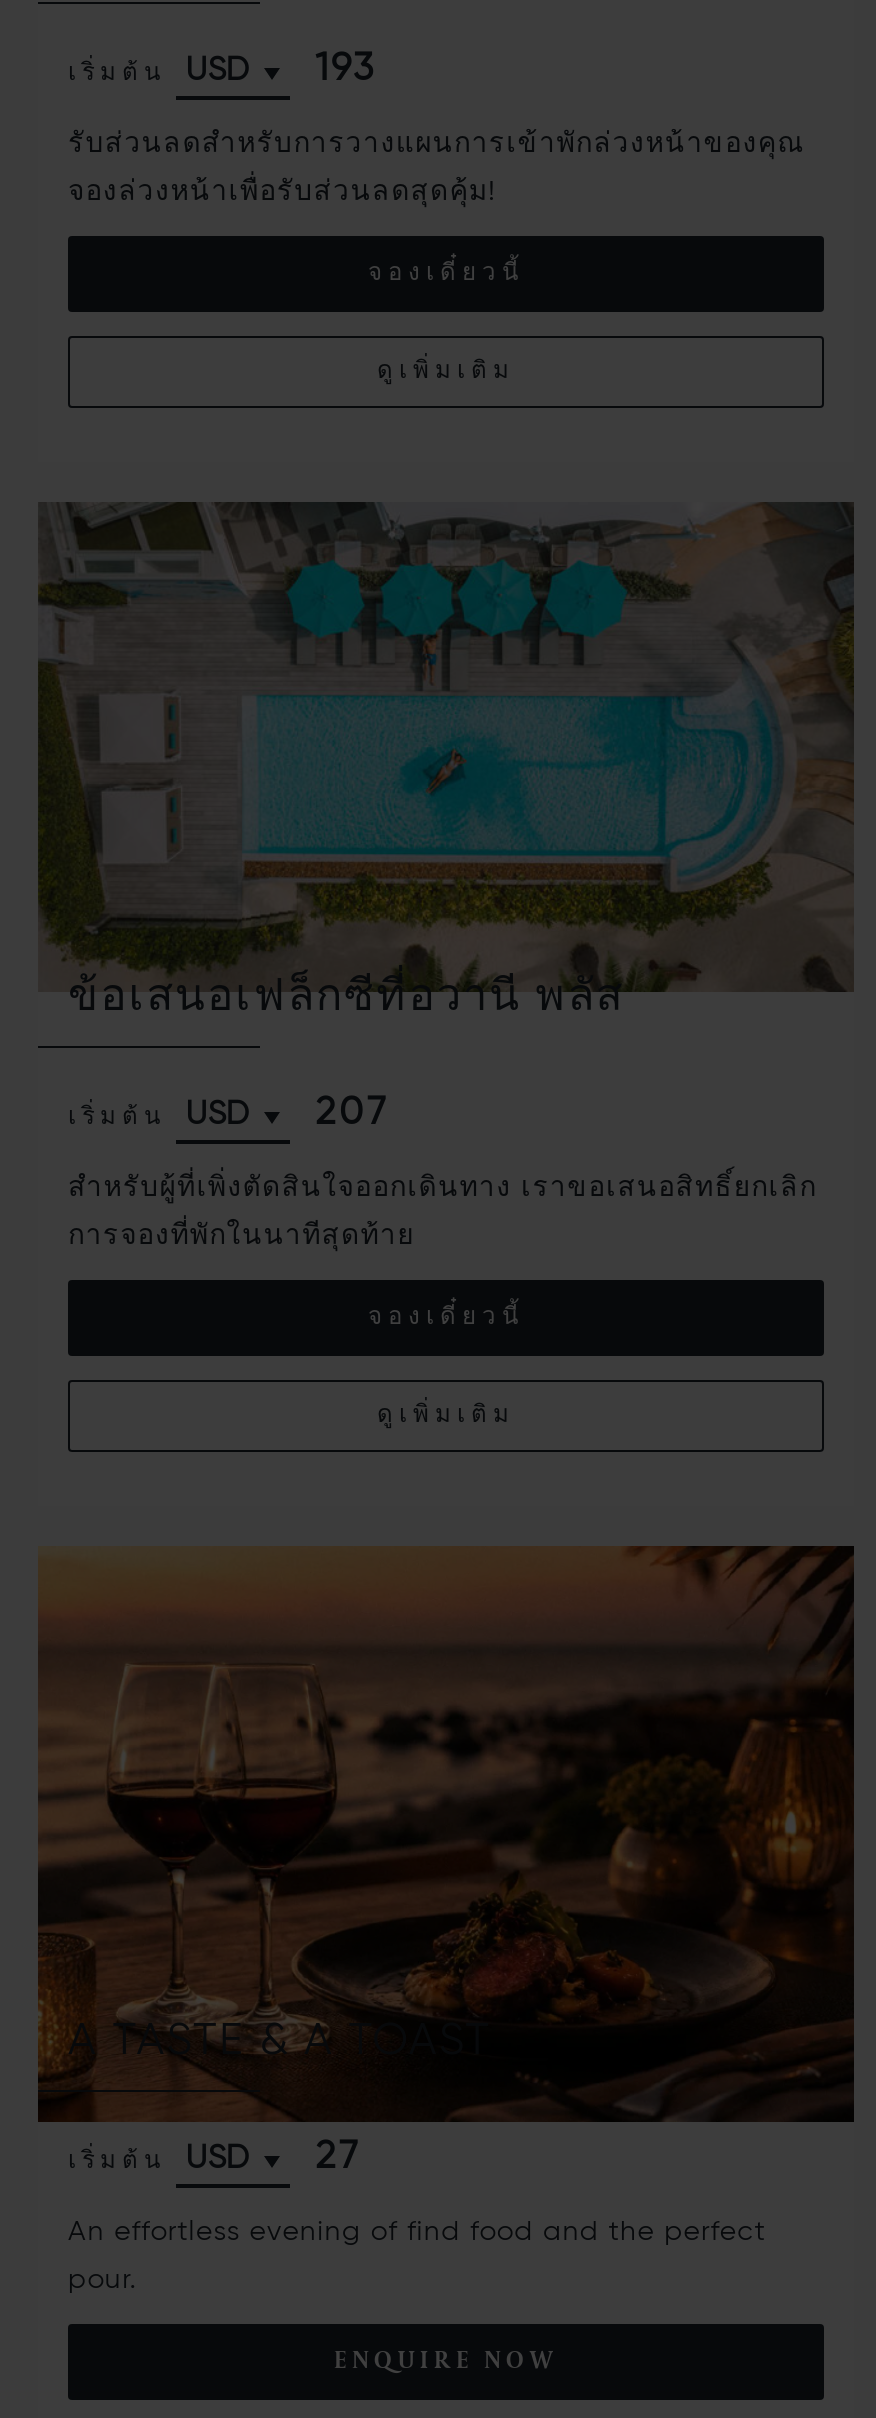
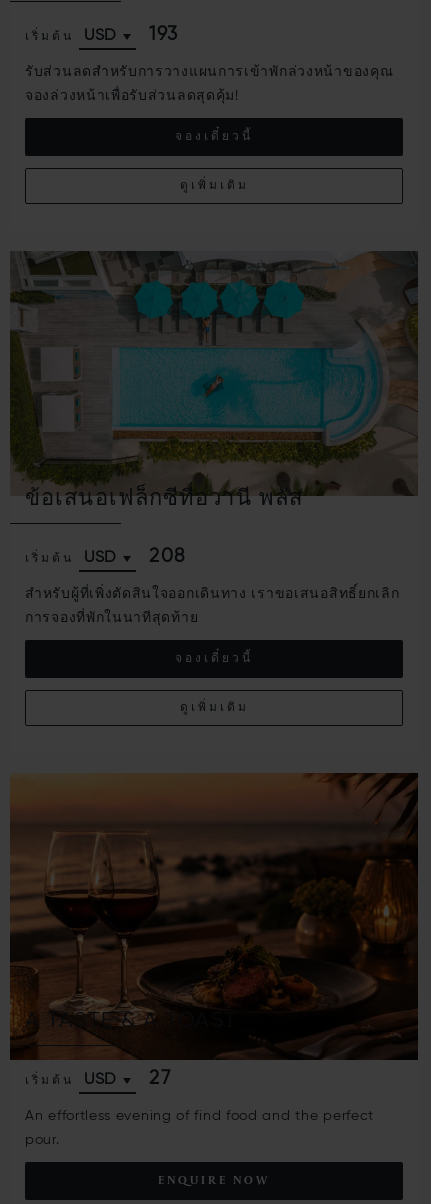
[315,1094,389,1132] 207 -> [149,547,186,566] 208

